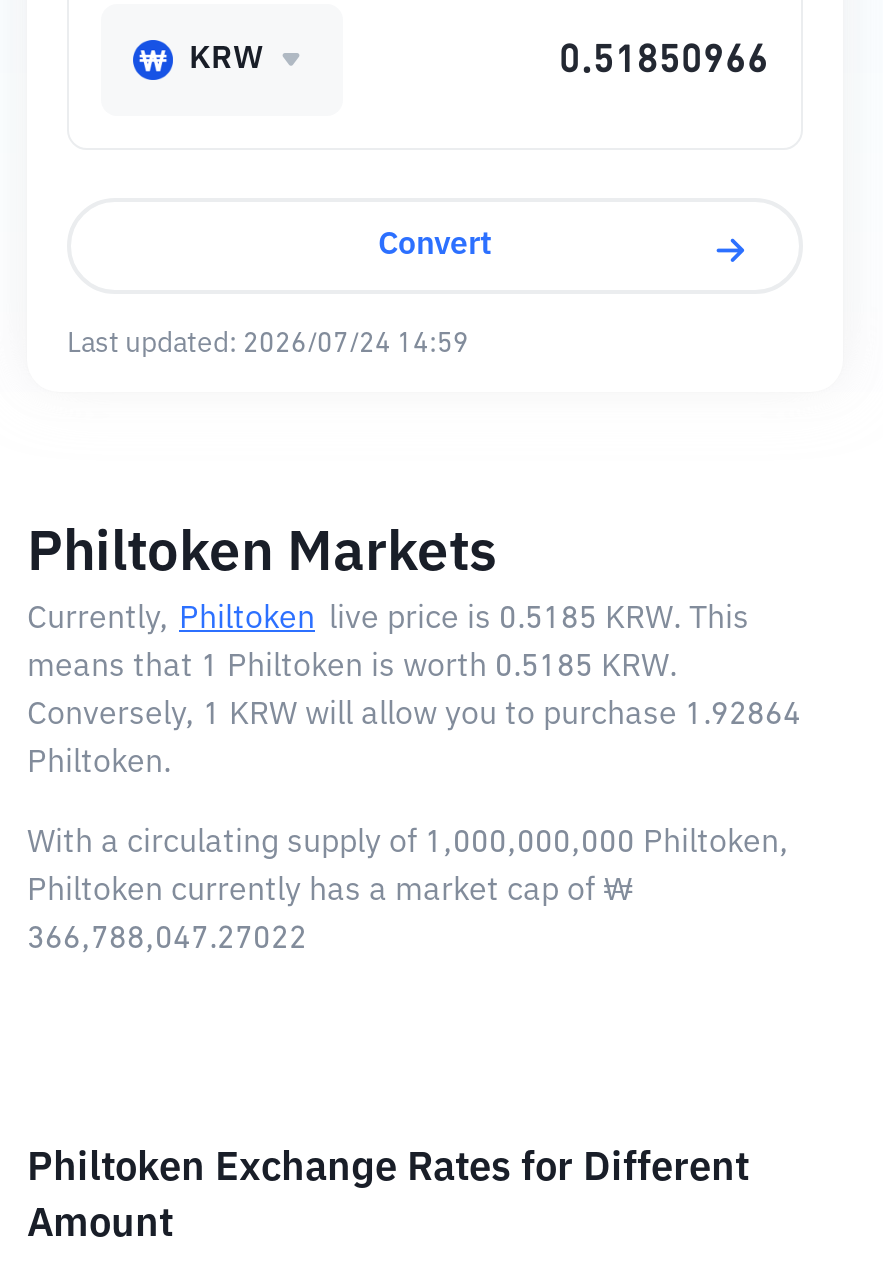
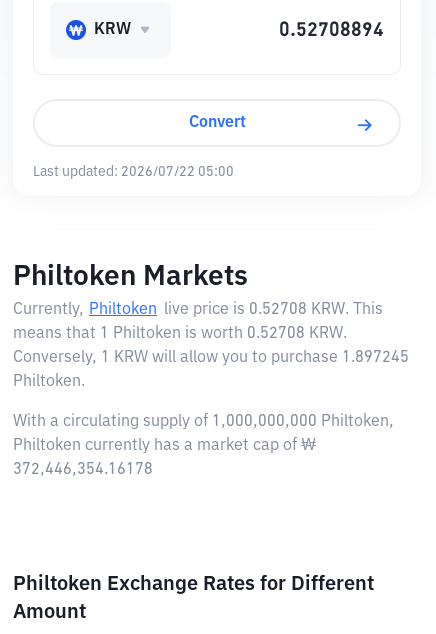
[67,330,469,358] Last updated: 2026/07/24 14:59 -> [33,165,234,179] Last updated: 2026/07/22 05:00
[27,604,749,636] Currently, Philtoken live price is 0.5185 KRW. This -> [13,302,383,318] Currently, Philtoken live price is 0.52708 KRW. This
[27,652,677,684] means that 1 Philtoken is worth 0.5185 KRW. -> [13,326,347,342] means that 1 Philtoken is worth 0.52708 KRW.
[27,700,801,732] Conversely, 1 KRW will allow you to purchase 1.92864 -> [13,350,409,366] Conversely, 1 KRW will allow you to purchase 1.897245
[27,924,307,956] 366,788,047.27022 -> [13,462,153,478] 372,446,354.16178

